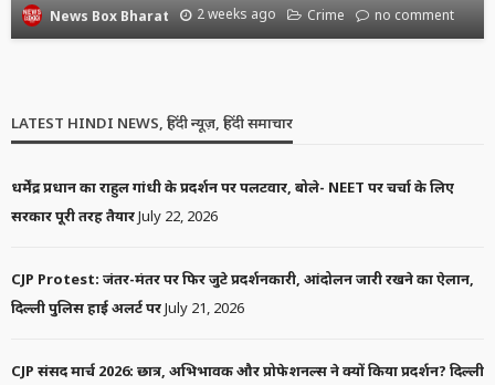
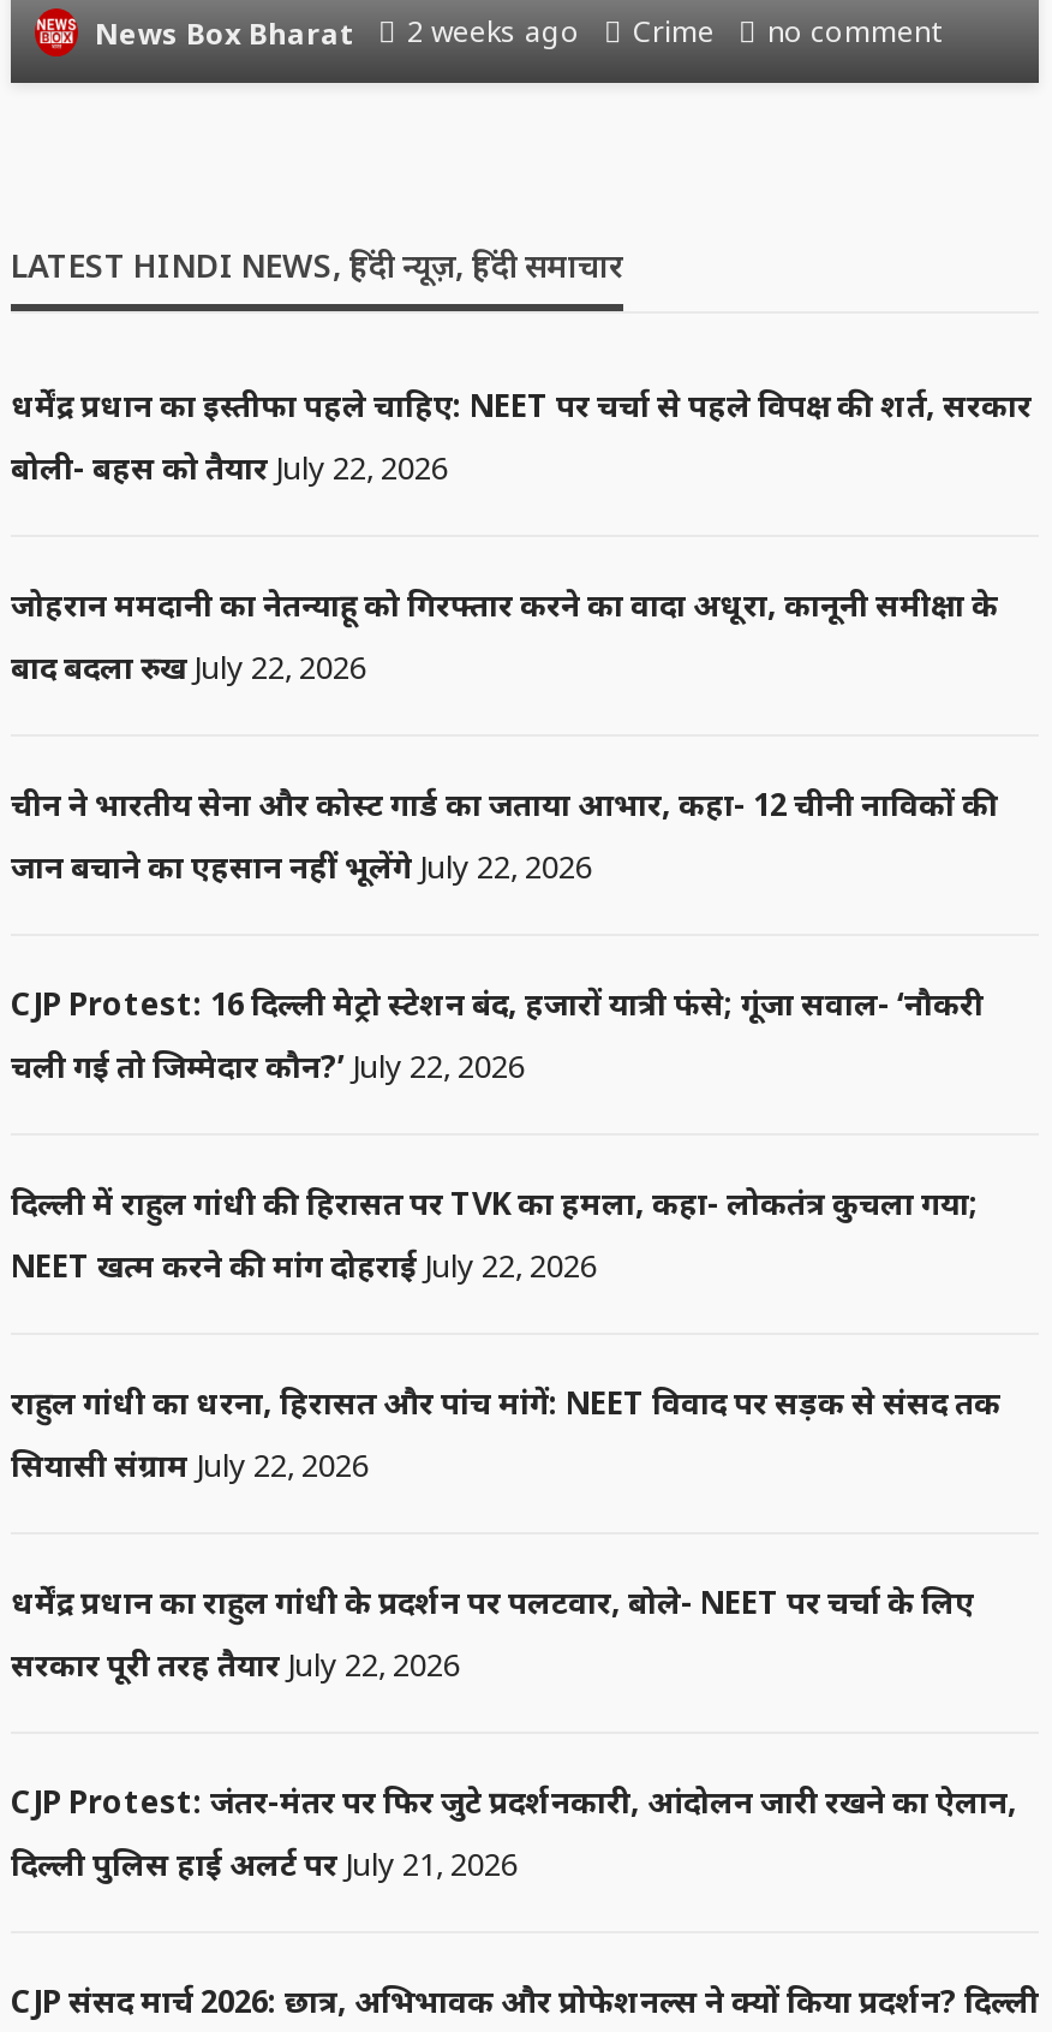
none -> [11,383,1032,1486] धर्मेंद्र प्रधान का इस्तीफा पहले चाहिए: NEET पर चर्चा से पहले विपक्ष की शर्त, सरकार | बोली- बहस को तैयार July 22, 2026 | जोहरान ममदानी का नेतन्याहू को गिरफ्तार करने का वादा अधूरा, कानूनी समीक्षा के | बाद बदला रुख July 22, 2026 | चीन ने भारतीय सेना और कोस्ट गार्ड का जताया आभार, कहा- 12 चीनी नाविकों की | जान बचाने का एहसान नहीं भूलेंगे July 22, 2026 | CJP Protest: 16 दिल्ली मेट्रो स्टेशन बंद, हजारों यात्री फंसे; गूंजा सवाल- ‘नौकरी | चली गई तो जिम्मेदार कौन?’ July 22, 2026 | दिल्ली में राहुल गांधी की हिरासत पर TVK का हमला, कहा- लोकतंत्र कुचला गया; | NEET खत्म करने की मांग दोहराई July 22, 2026 | राहुल गांधी का धरना, हिरासत और पांच मांगें: NEET विवाद पर सड़क से संसद तक | सियासी संग्राम July 22, 2026

